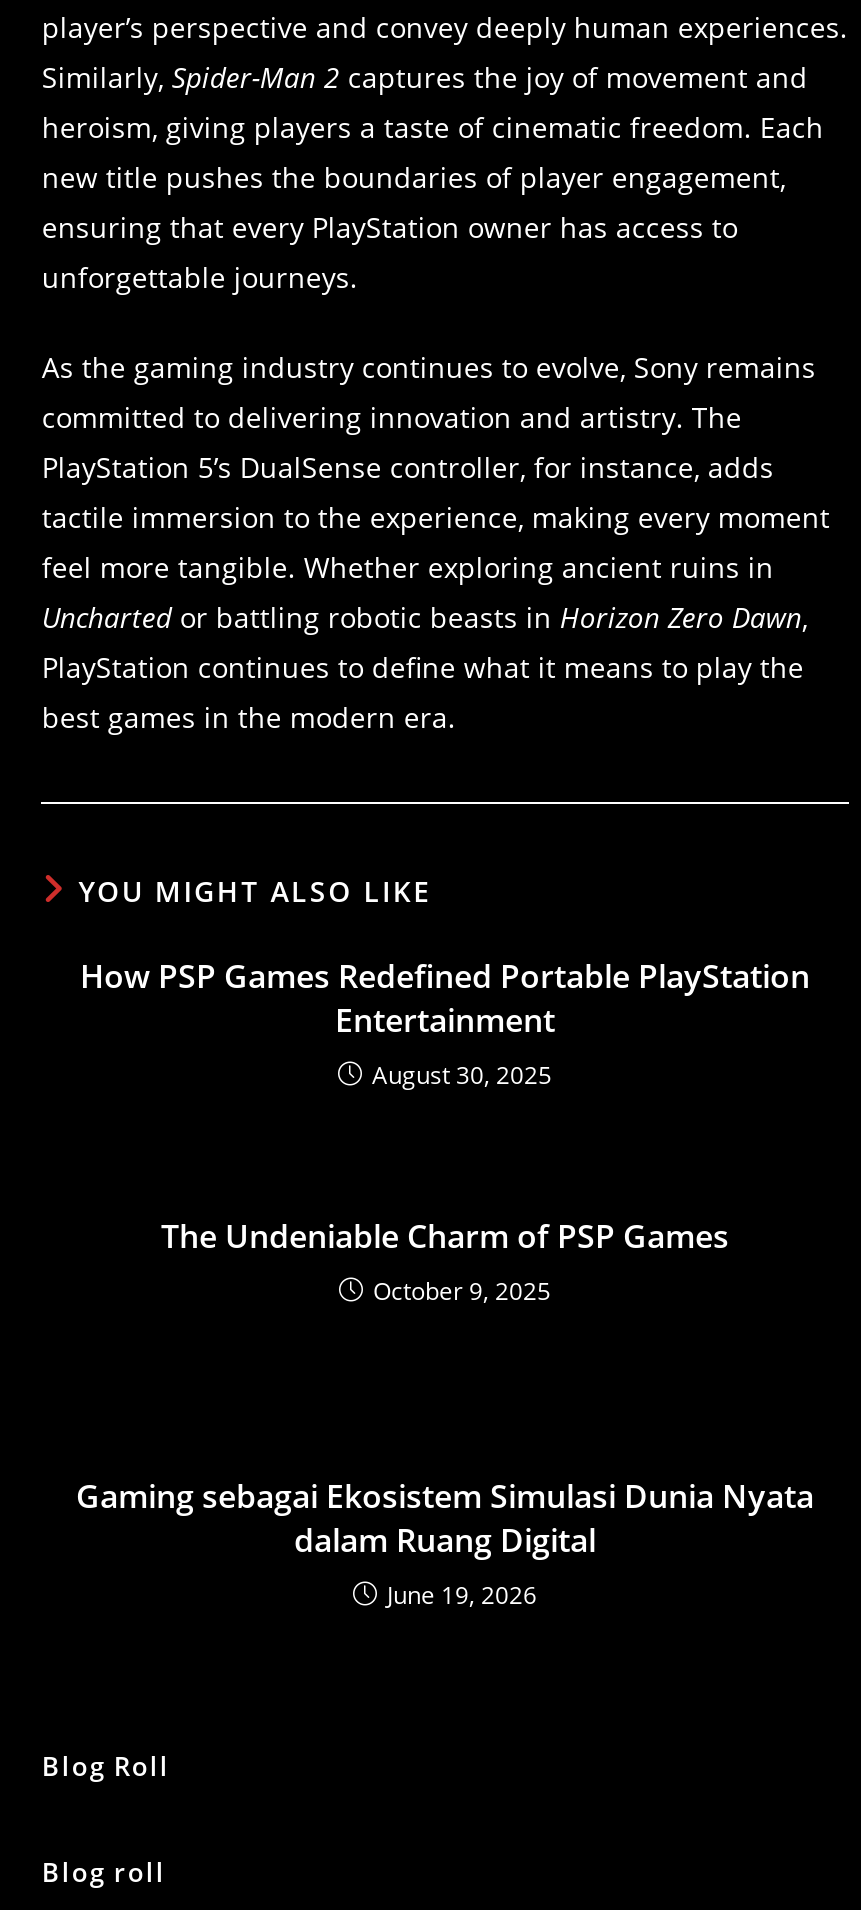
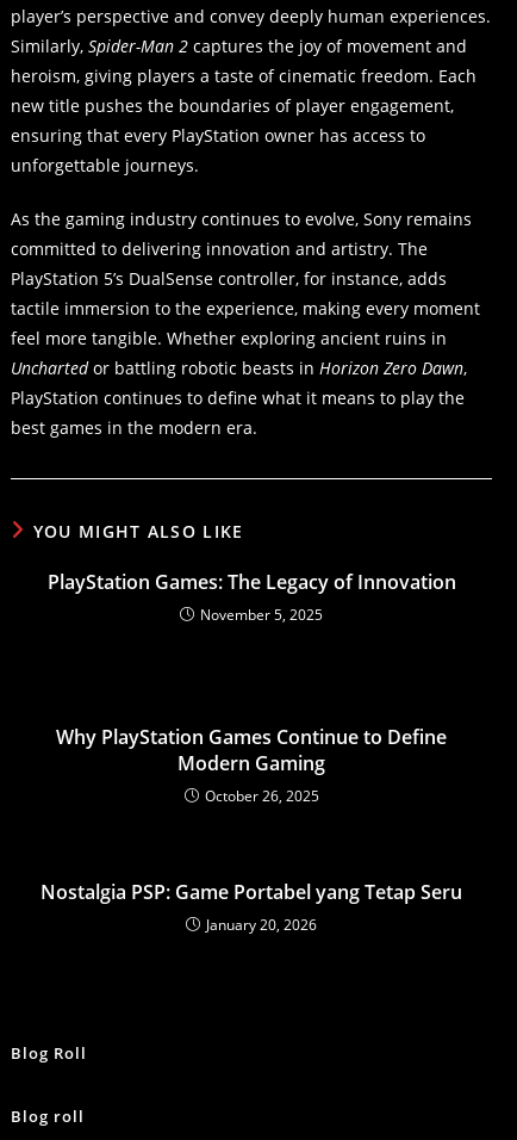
[80,954,810,1092] How PSP Games Redefined Portable PlayStation | Entertainment | August 30, 2025 -> [47,569,456,625] PlayStation Games: The Legacy of Innovation | November 5, 2025
[161,1214,729,1308] The Undeniable Charm of PSP Games | October 9, 2025 -> [56,724,447,806] Why PlayStation Games Continue to Define | Modern Gaming | October 26, 2025
[76,1474,814,1612] Gaming sebagai Ekosistem Simulasi Dunia Nyata | dalam Ruang Digital | June 19, 2026 -> [41,879,462,935] Nostalgia PSP: Game Portabel yang Tetap Seru | January 20, 2026

